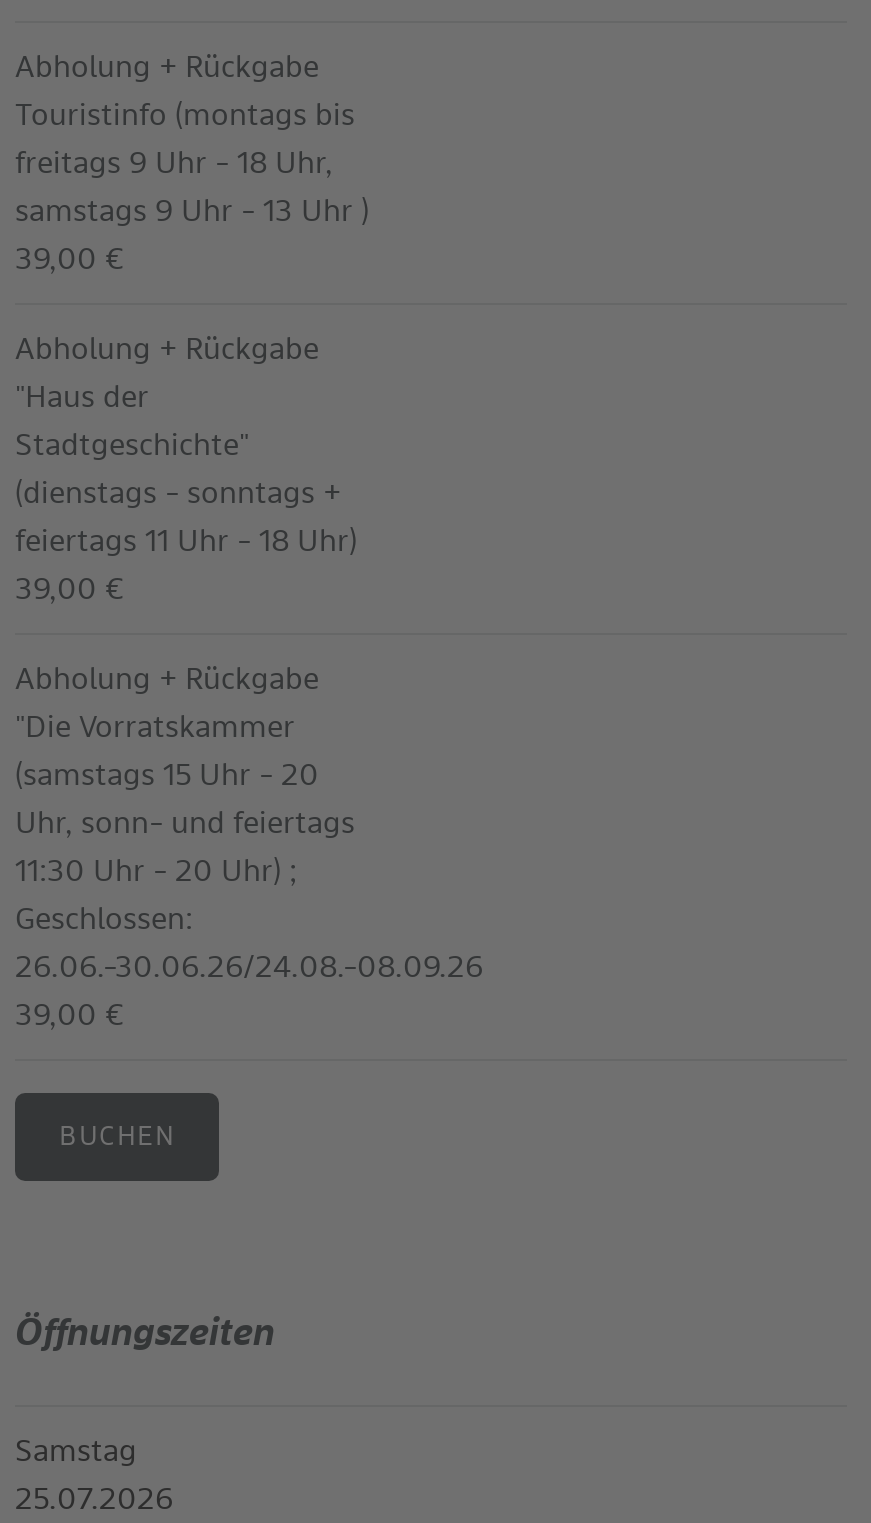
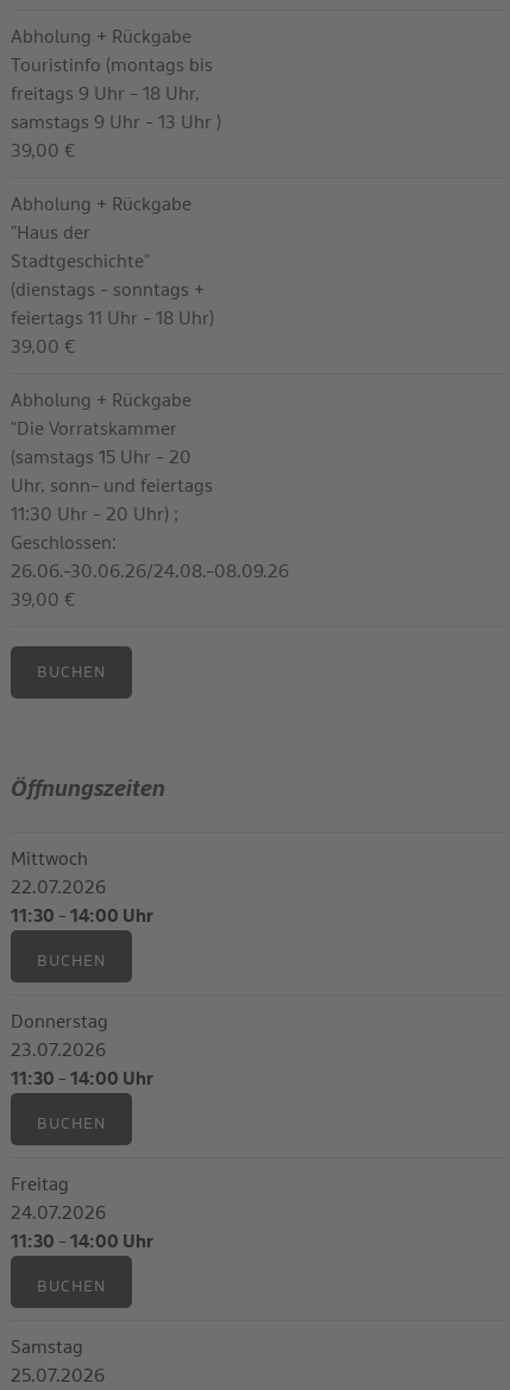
none -> [11,849,153,1293] Mittwoch | 22.07.2026 | 11:30 - 14:00 Uhr | BUCHEN | Donnerstag | 23.07.2026 | 11:30 - 14:00 Uhr | BUCHEN | Freitag | 24.07.2026 | 11:30 - 14:00 Uhr | BUCHEN

